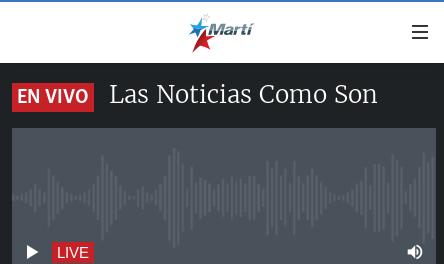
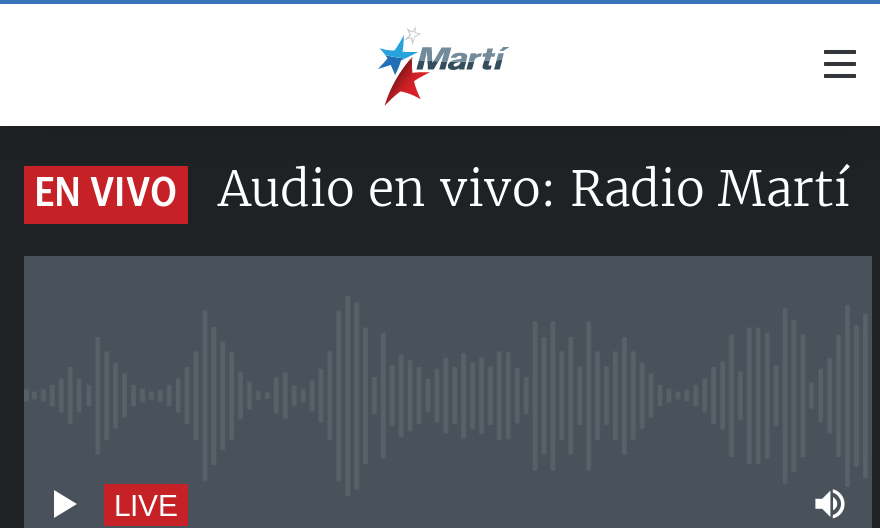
[109,79,378,110] Las Noticias Como Son -> [218,158,850,220] Audio en vivo: Radio Martí

